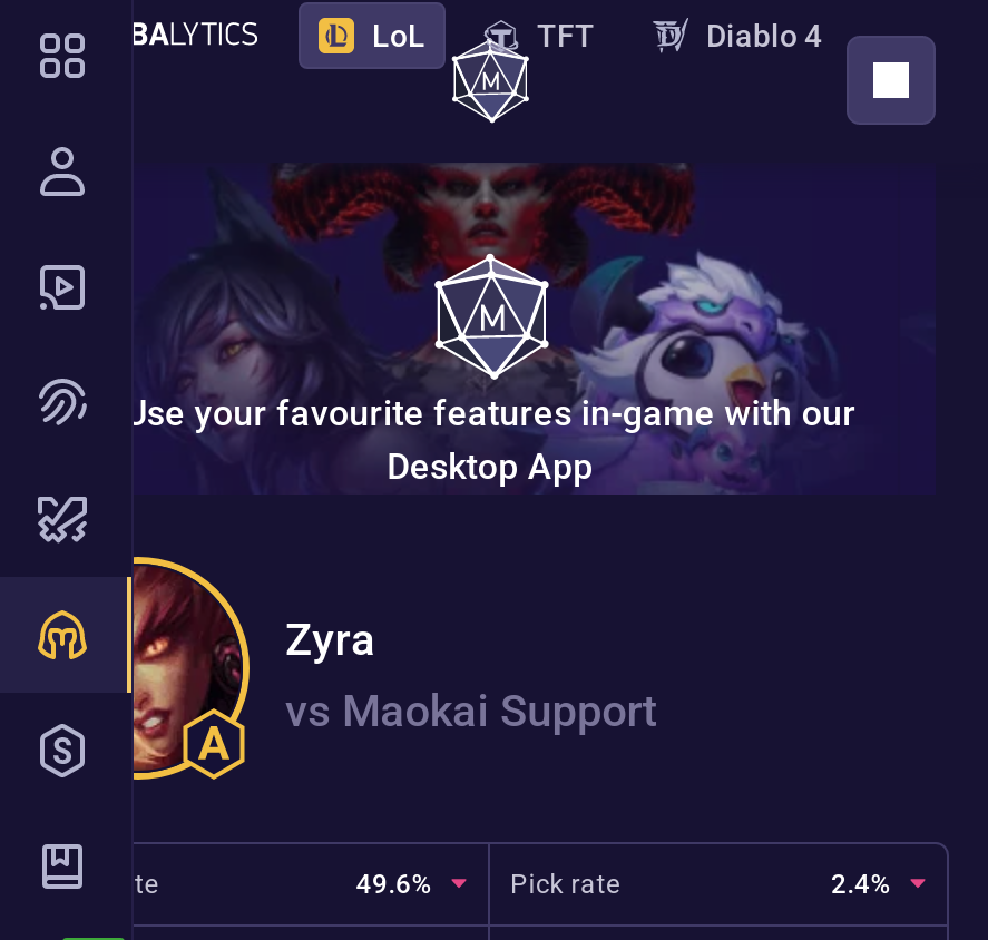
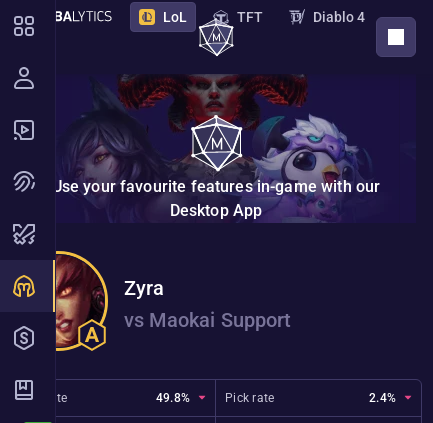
[356,869,432,900] 49.6% -> [156,391,190,405] 49.8%

